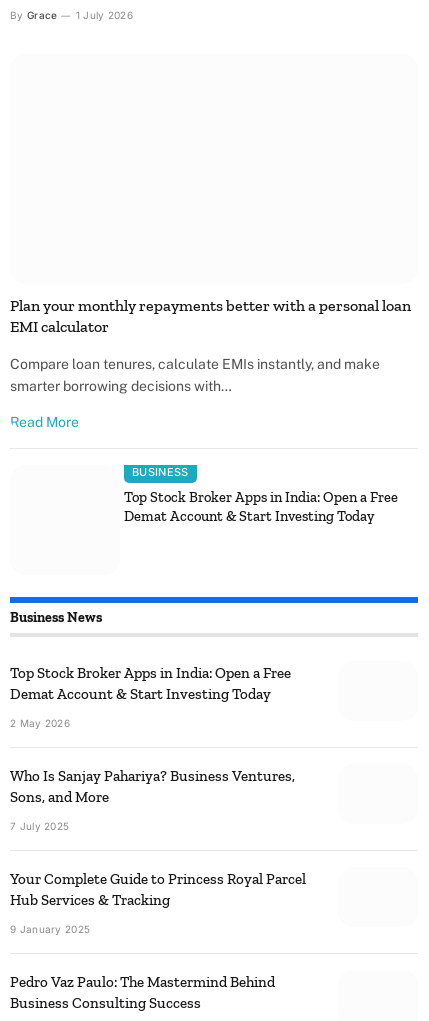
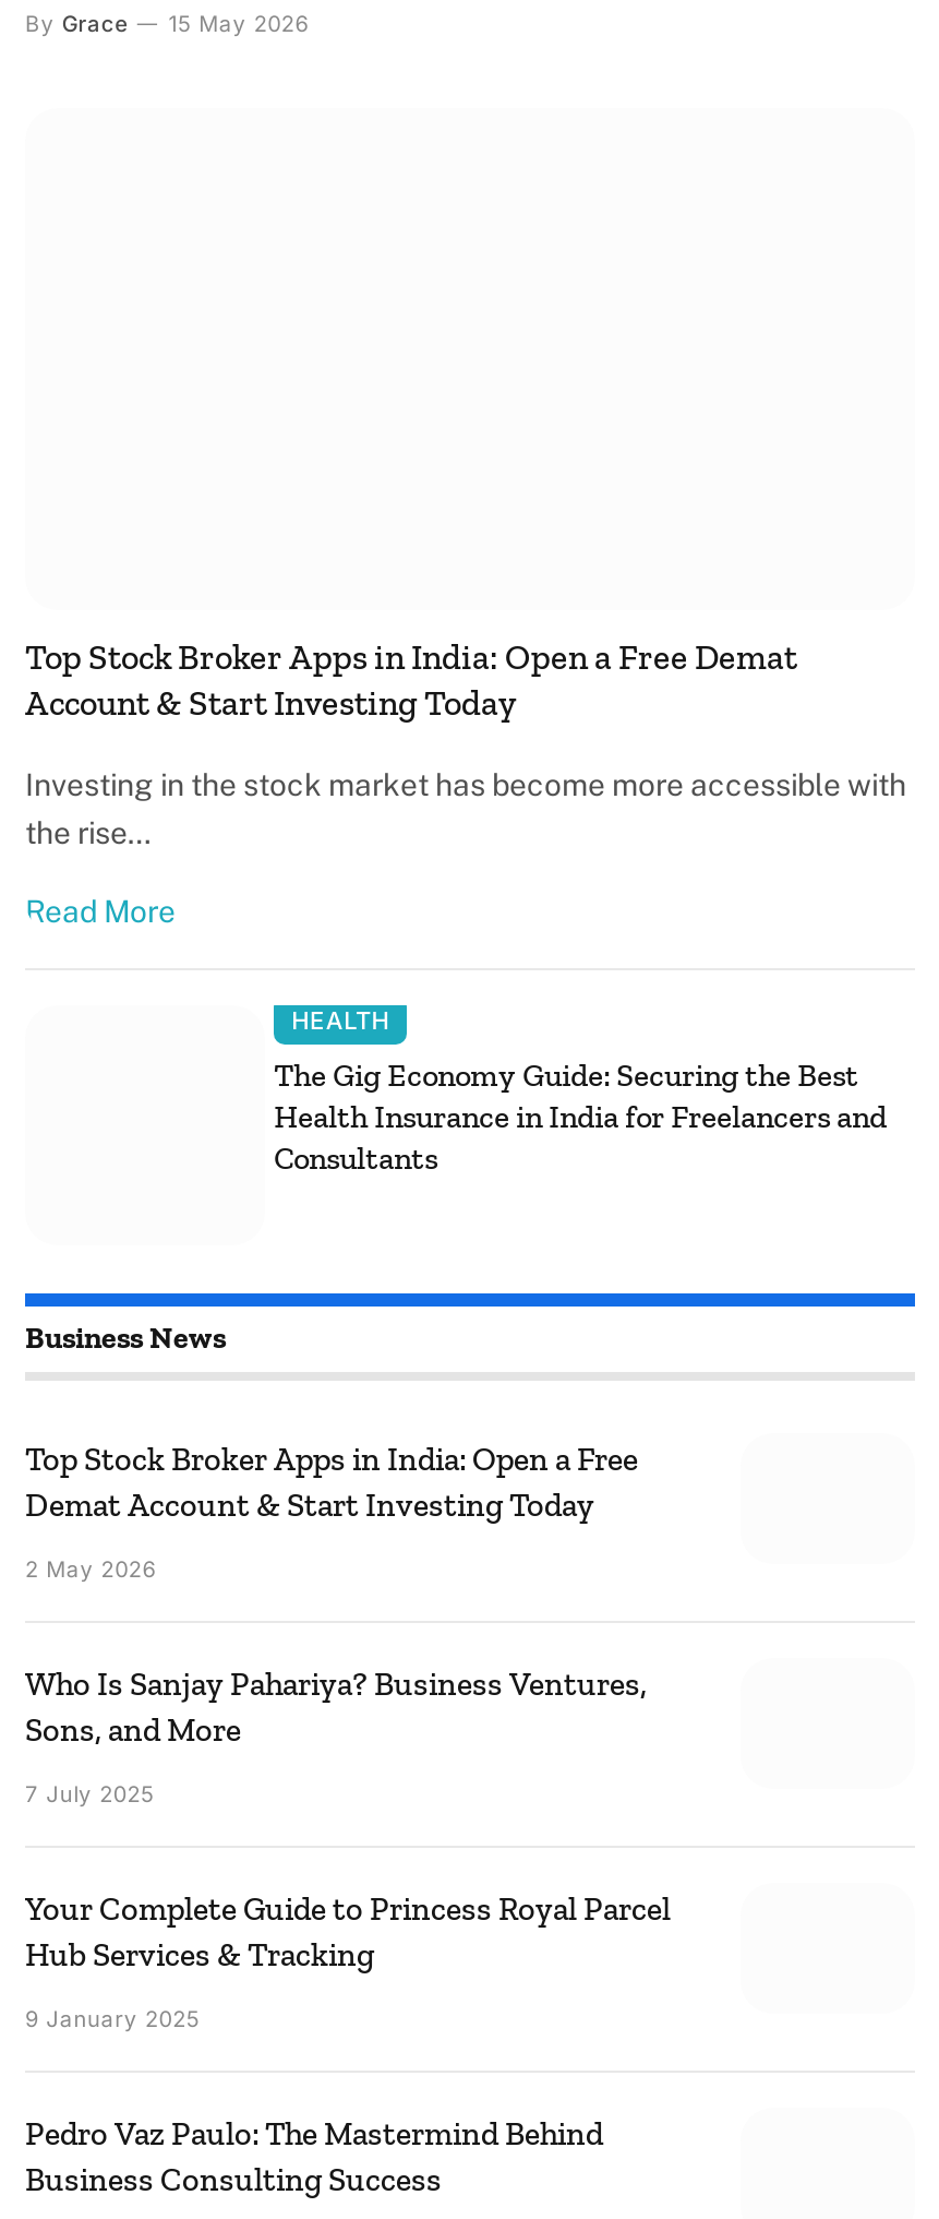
[10,9,133,21] By Grace 1 July 2026 -> [25,10,309,36] By Grace 15 May 2026
[10,295,411,335] Plan your monthly repayments better with a personal loan | EMI calculator -> [25,635,797,723] Top Stock Broker Apps in India: Open a Free Demat | Account & Start Investing Today
[10,355,380,393] Compare loan tenures, calculate EMIs instantly, and make | smarter borrowing decisions with… -> [25,766,906,849] Investing in the stock market has become more accessible with | the rise…
[132,464,189,478] BUSINESS -> [292,1004,390,1035] HEALTH
[124,487,398,524] Top Stock Broker Apps in India: Open a Free | Demat Account & Start Investing Today -> [274,1054,887,1177] The Gig Economy Guide: Securing the Best | Health Insurance in India for Freelancers and | Consultants

